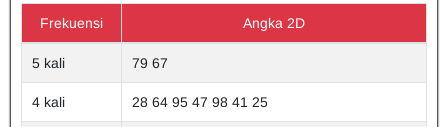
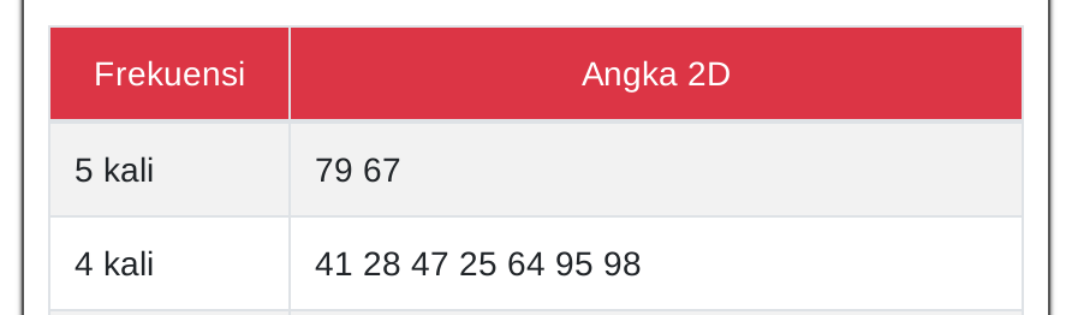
[132,94,268,110] 28 64 95 47 98 41 25 -> [315,244,642,283] 41 28 47 25 64 95 98

